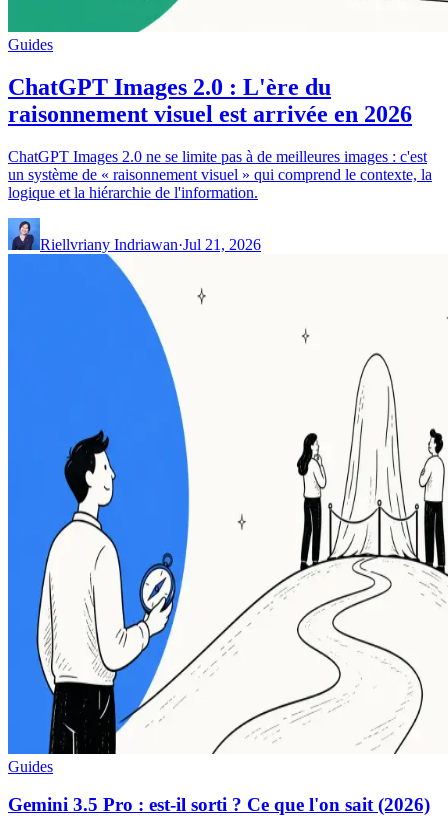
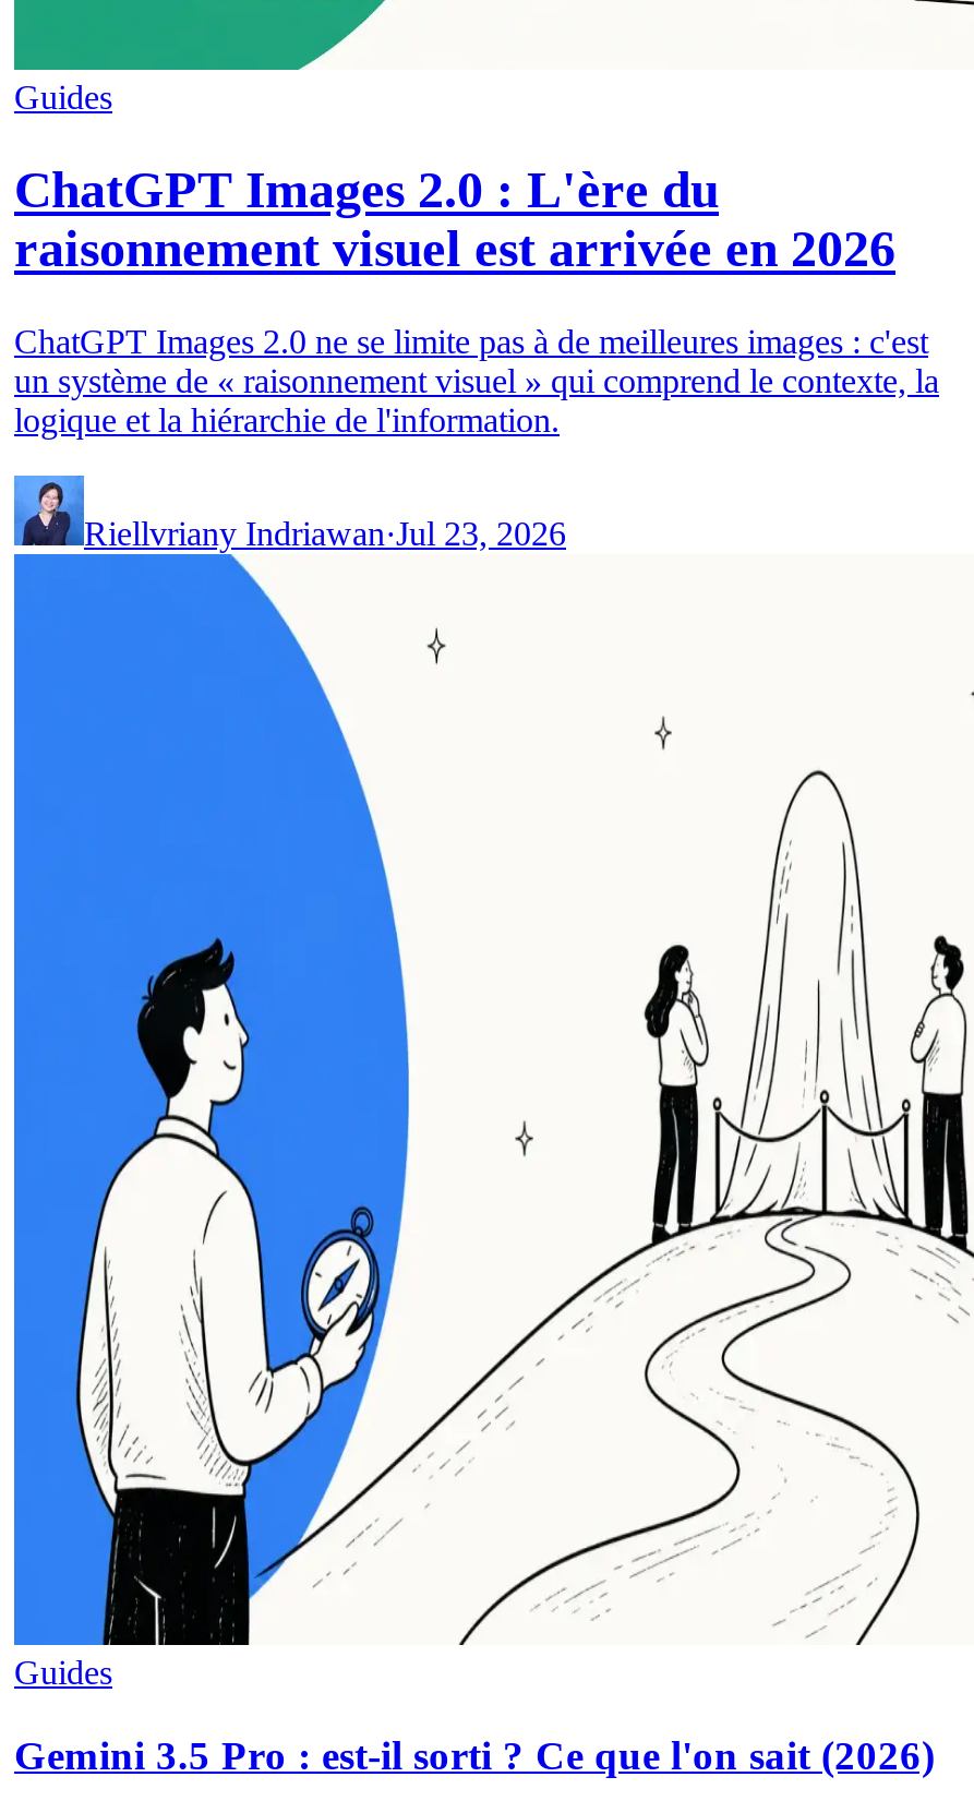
[40,236,261,253] Riellvriany Indriawan·Jul 21, 2026 -> [84,514,566,551] Riellvriany Indriawan·Jul 23, 2026

